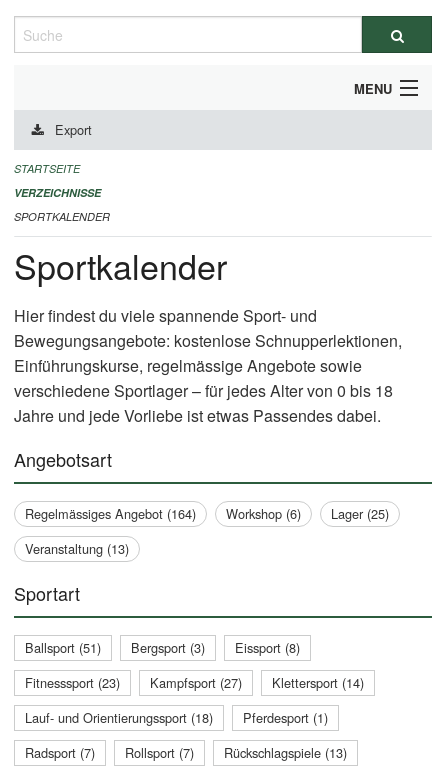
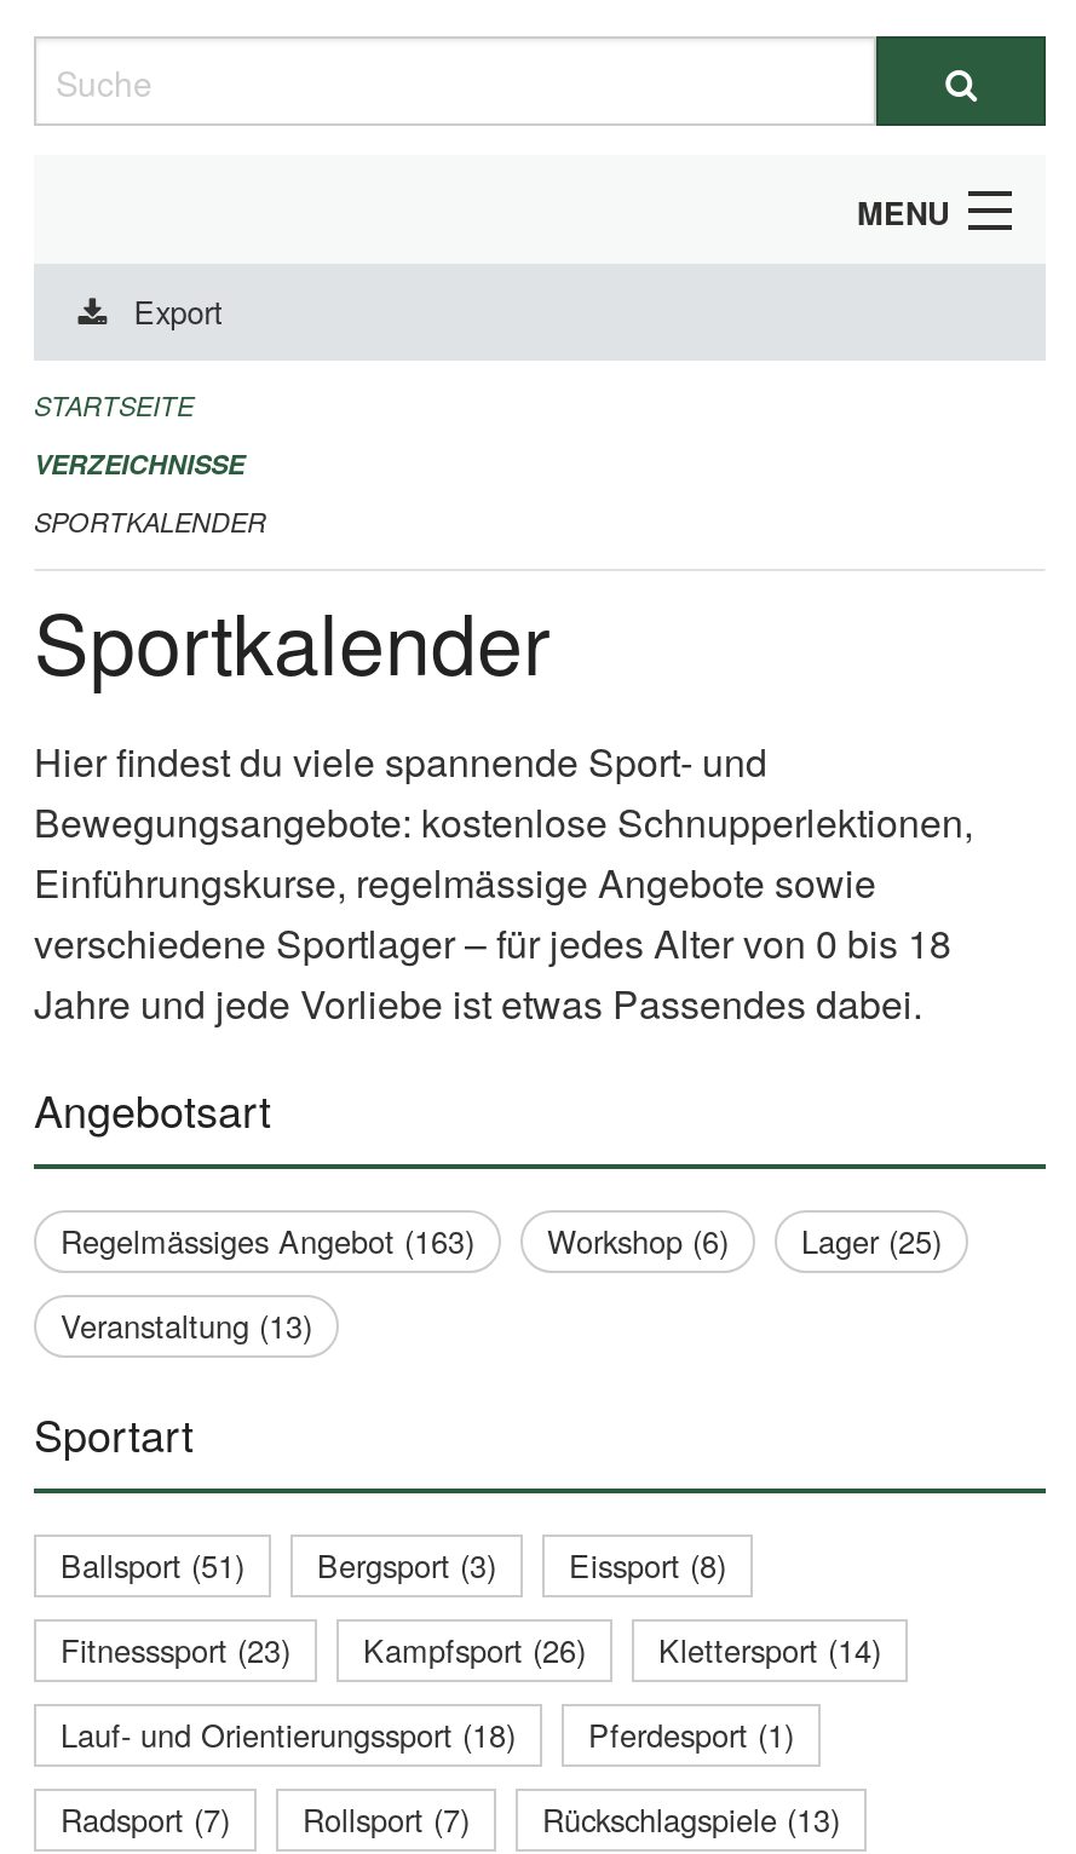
[25,504,196,523] Regelmässiges Angebot (164) -> [61,1217,474,1263] Regelmässiges Angebot (163)
[25,673,364,692] Fitnesssport (23) Kampfsport (27) Klettersport (14) -> [61,1626,881,1672] Fitnesssport (23) Kampfsport (26) Klettersport (14)

